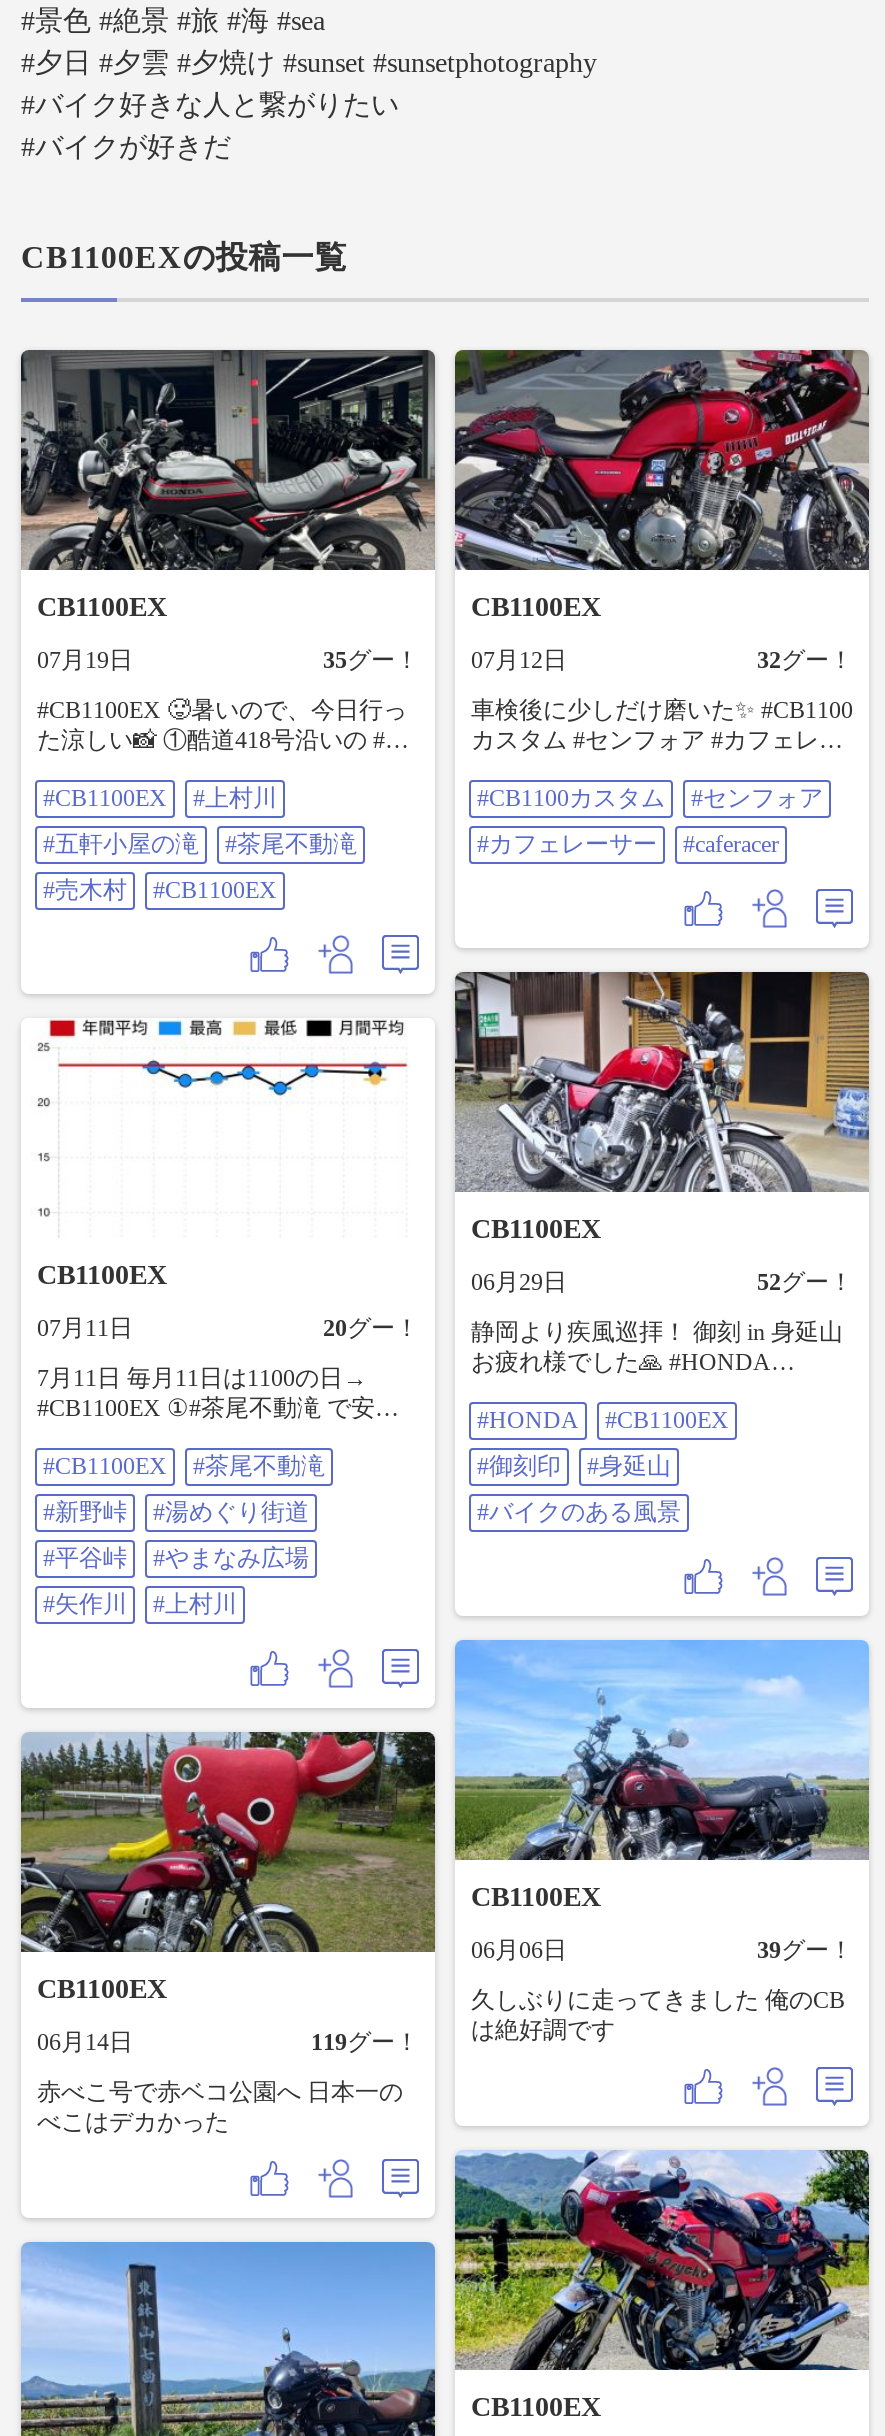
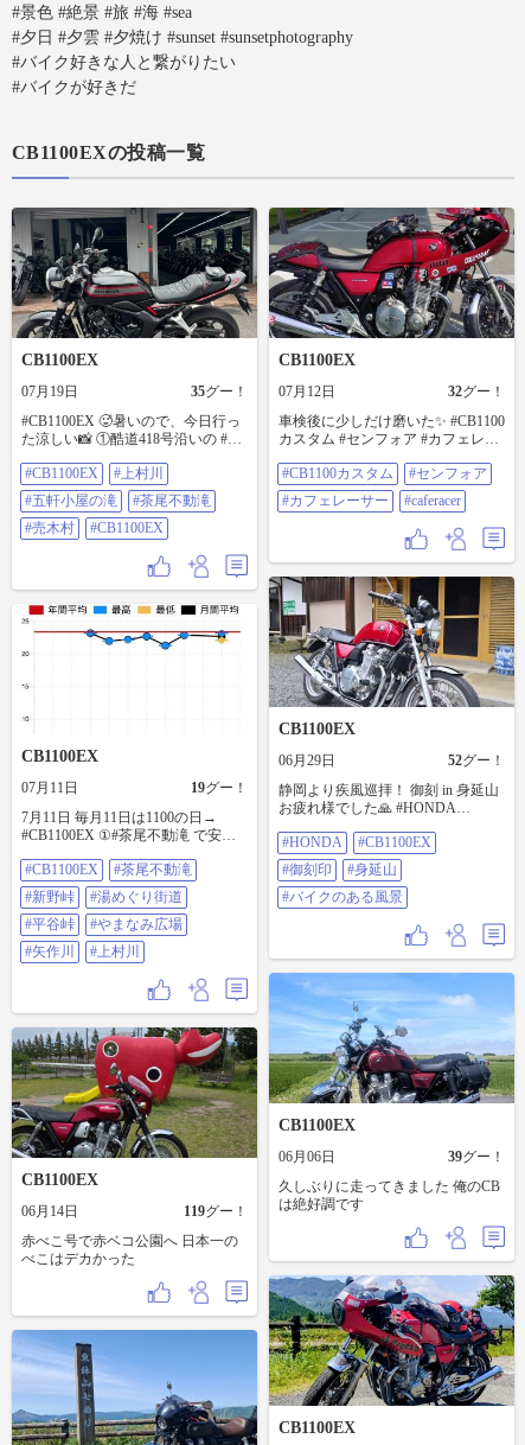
[323,1314,419,1342] 20グー！ -> [191,779,248,796] 19グー！

